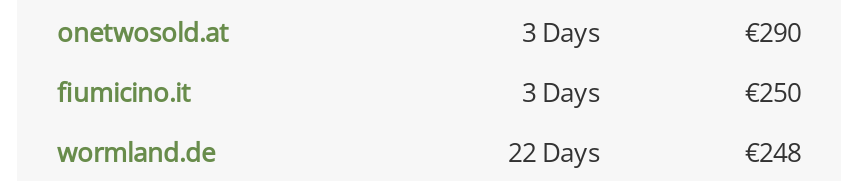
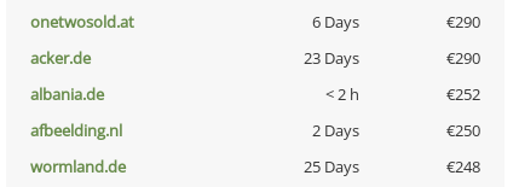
[522,14,600,50] 3 Days -> [312,11,359,33] 6 Days
[57,74,600,110] fiumicino.it | 3 Days -> [30,47,480,141] acker.de | 23 Days | €290 | albania.de | < 2 h | €252 | afbeelding.nl | 2 Days
[508,134,600,170] 22 Days -> [303,156,359,178] 25 Days

